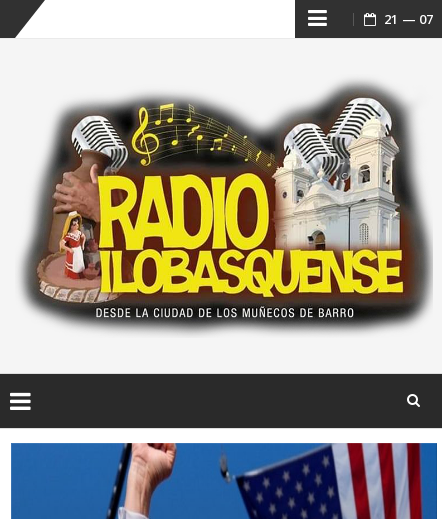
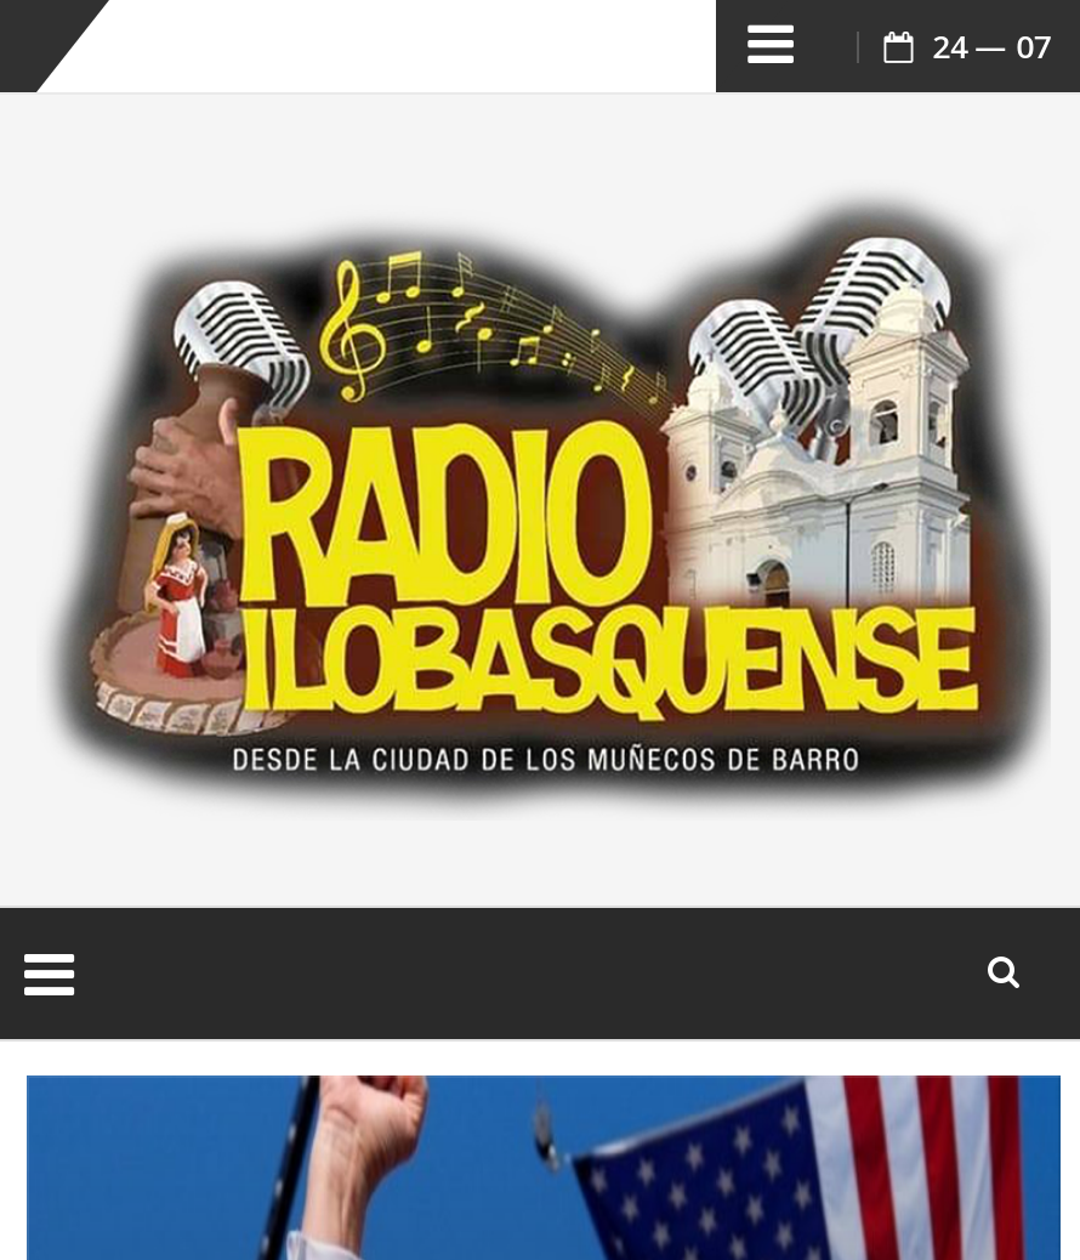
[384,10,433,28] 21 — 07 -> [933,24,1051,68] 24 — 07

